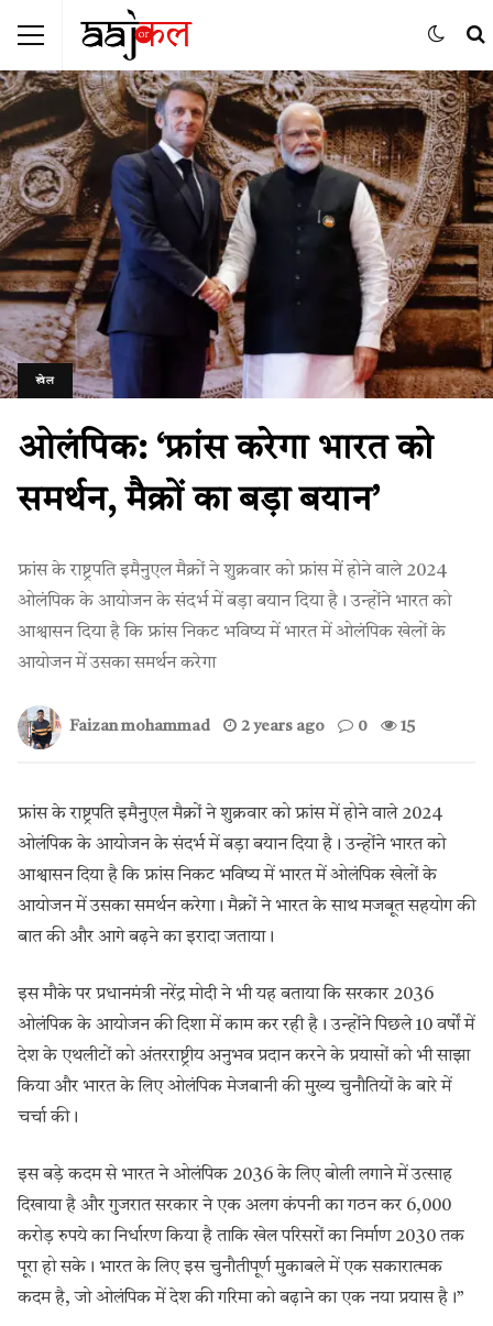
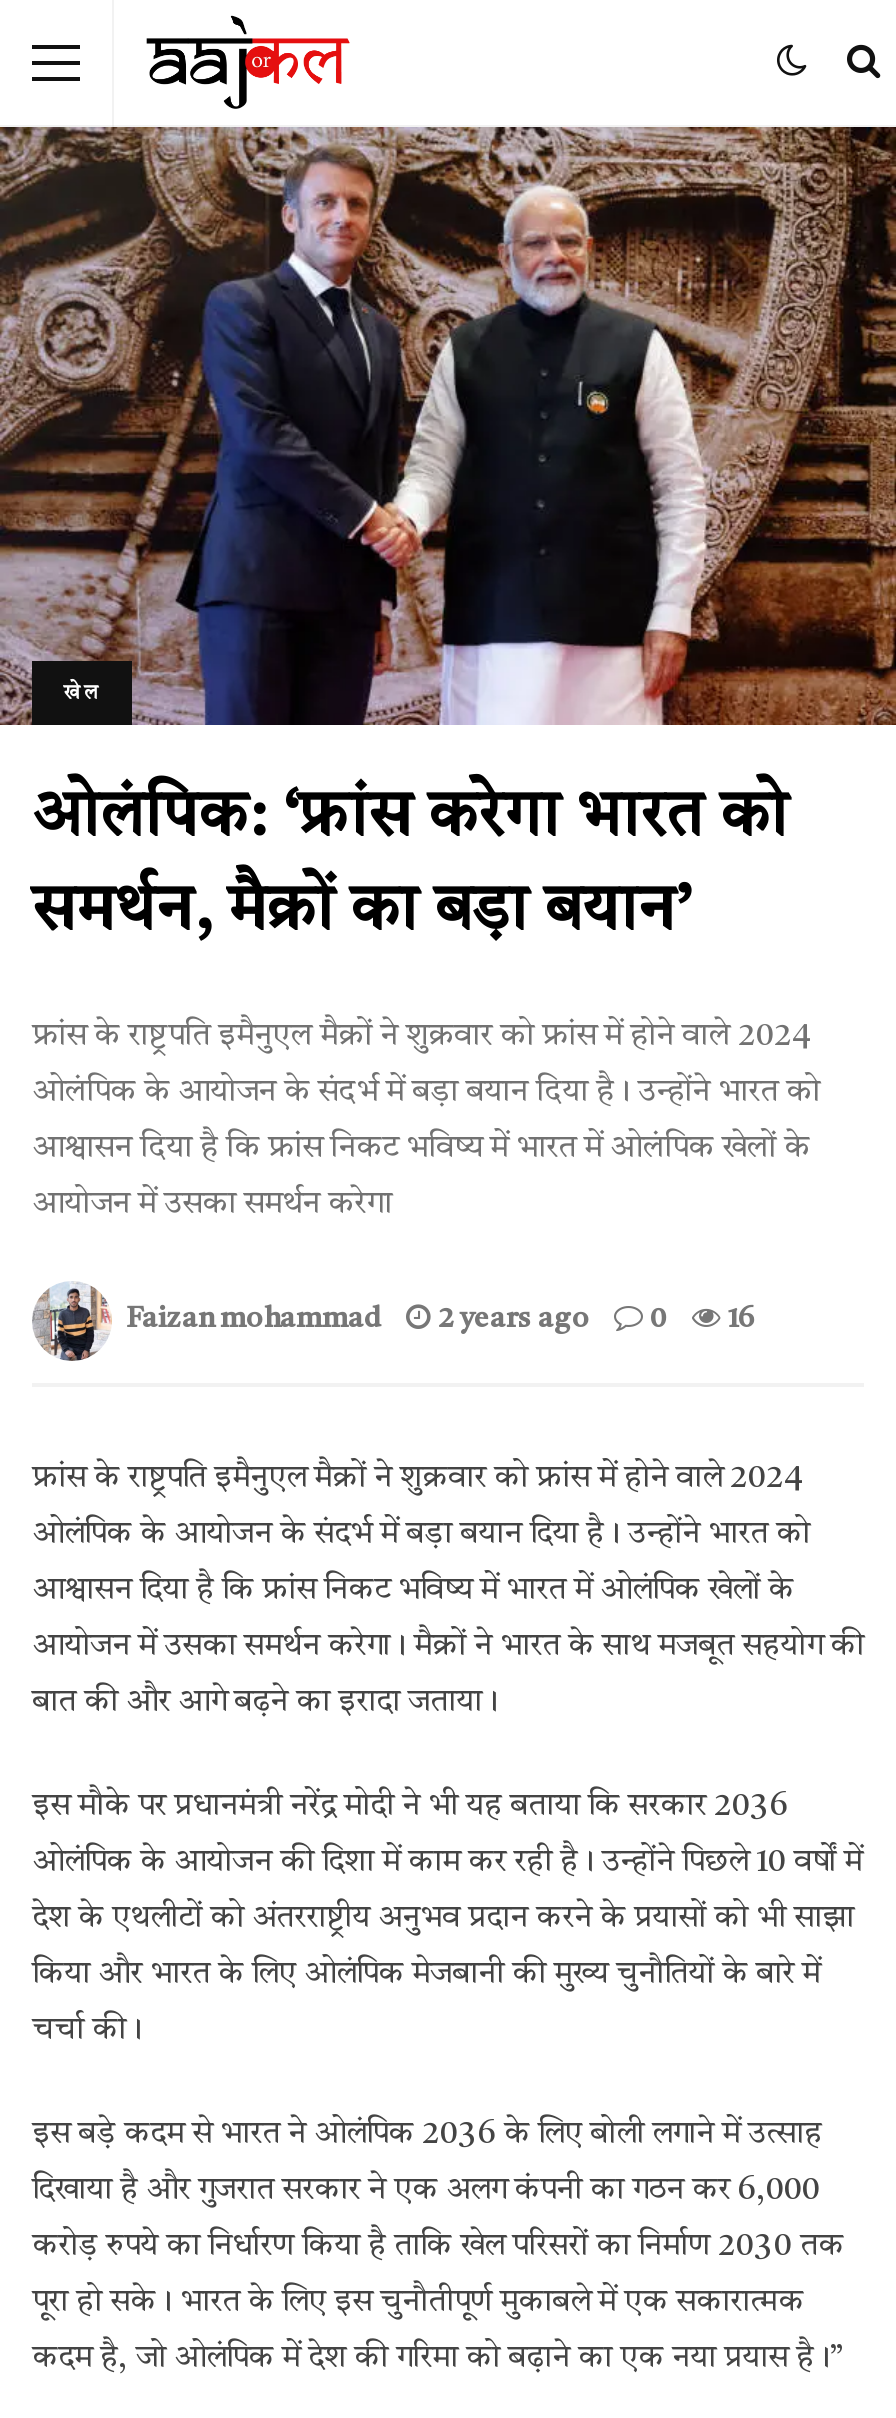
[69,719,415,735] Faizan mohammad 2 years ago 0 15 -> [126,1306,756,1336] Faizan mohammad 2 years ago 0 16

